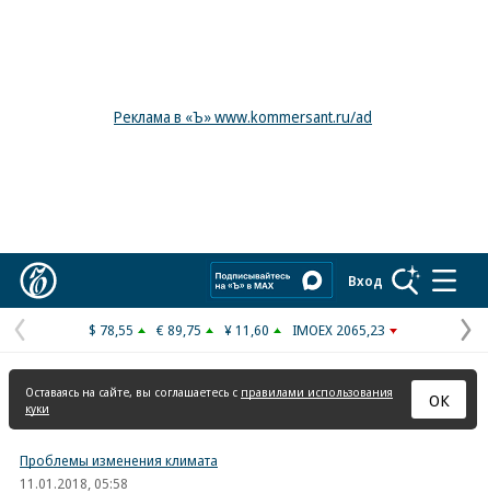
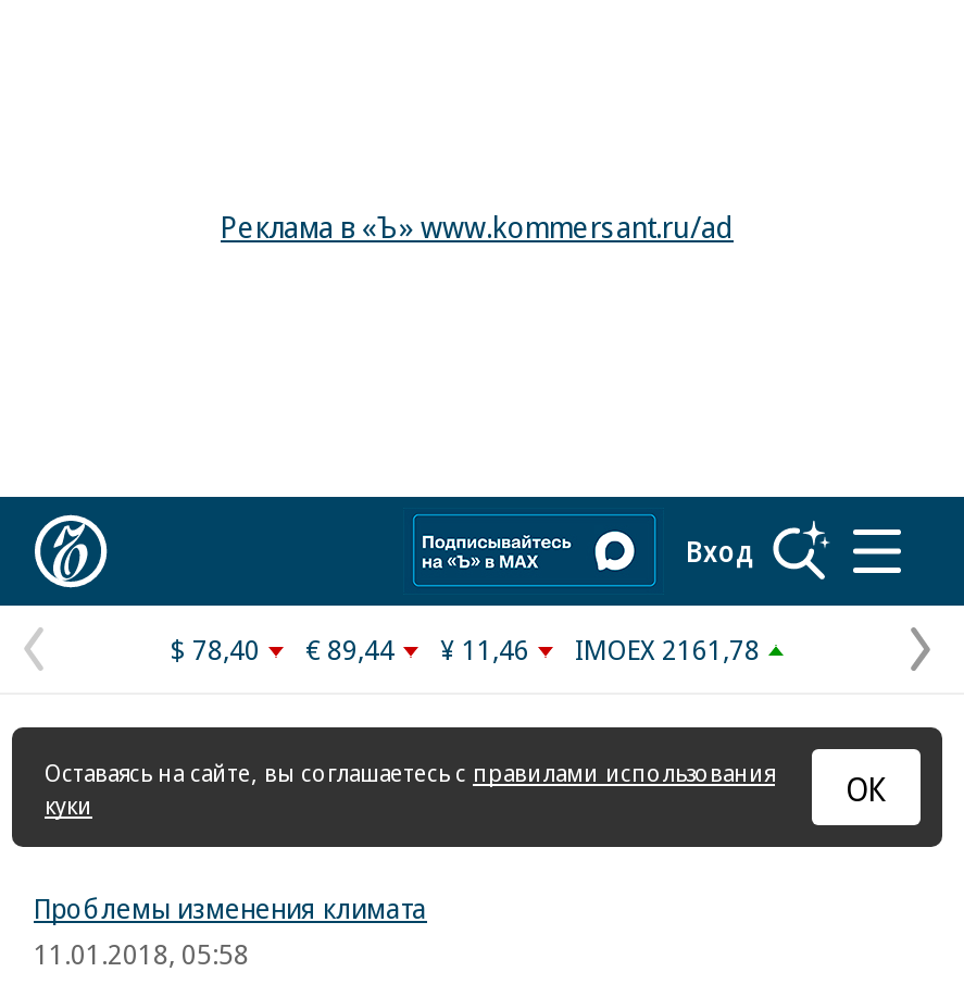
[89,320,133,340] $ 78,55 -> [171,630,260,669] $ 78,40
[156,320,201,340] € 89,75 -> [305,630,395,669] € 89,44
[224,320,269,340] ¥ 11,60 -> [440,630,529,669] ¥ 11,46
[292,320,385,340] IMOEX 2065,23 -> [575,630,760,669] IMOEX 2161,78

